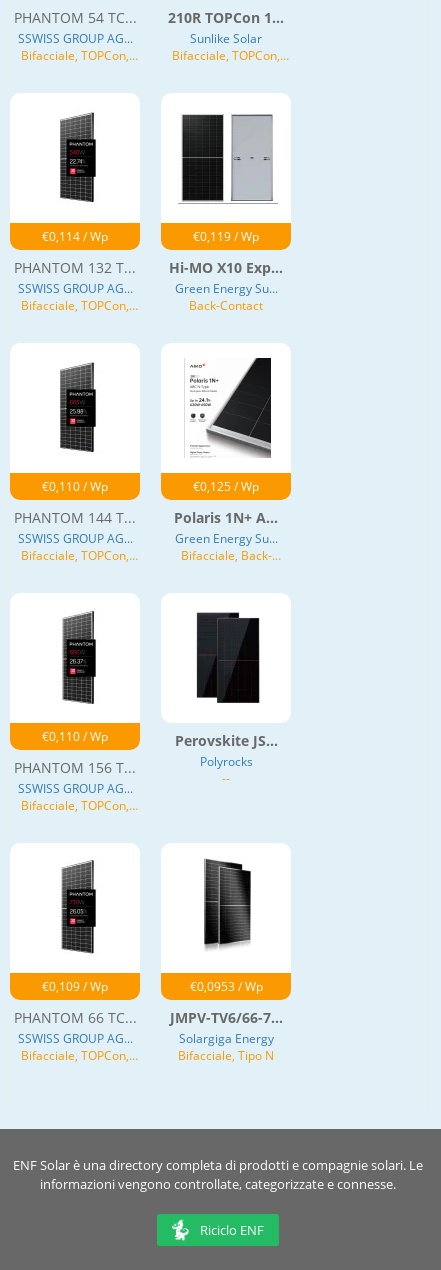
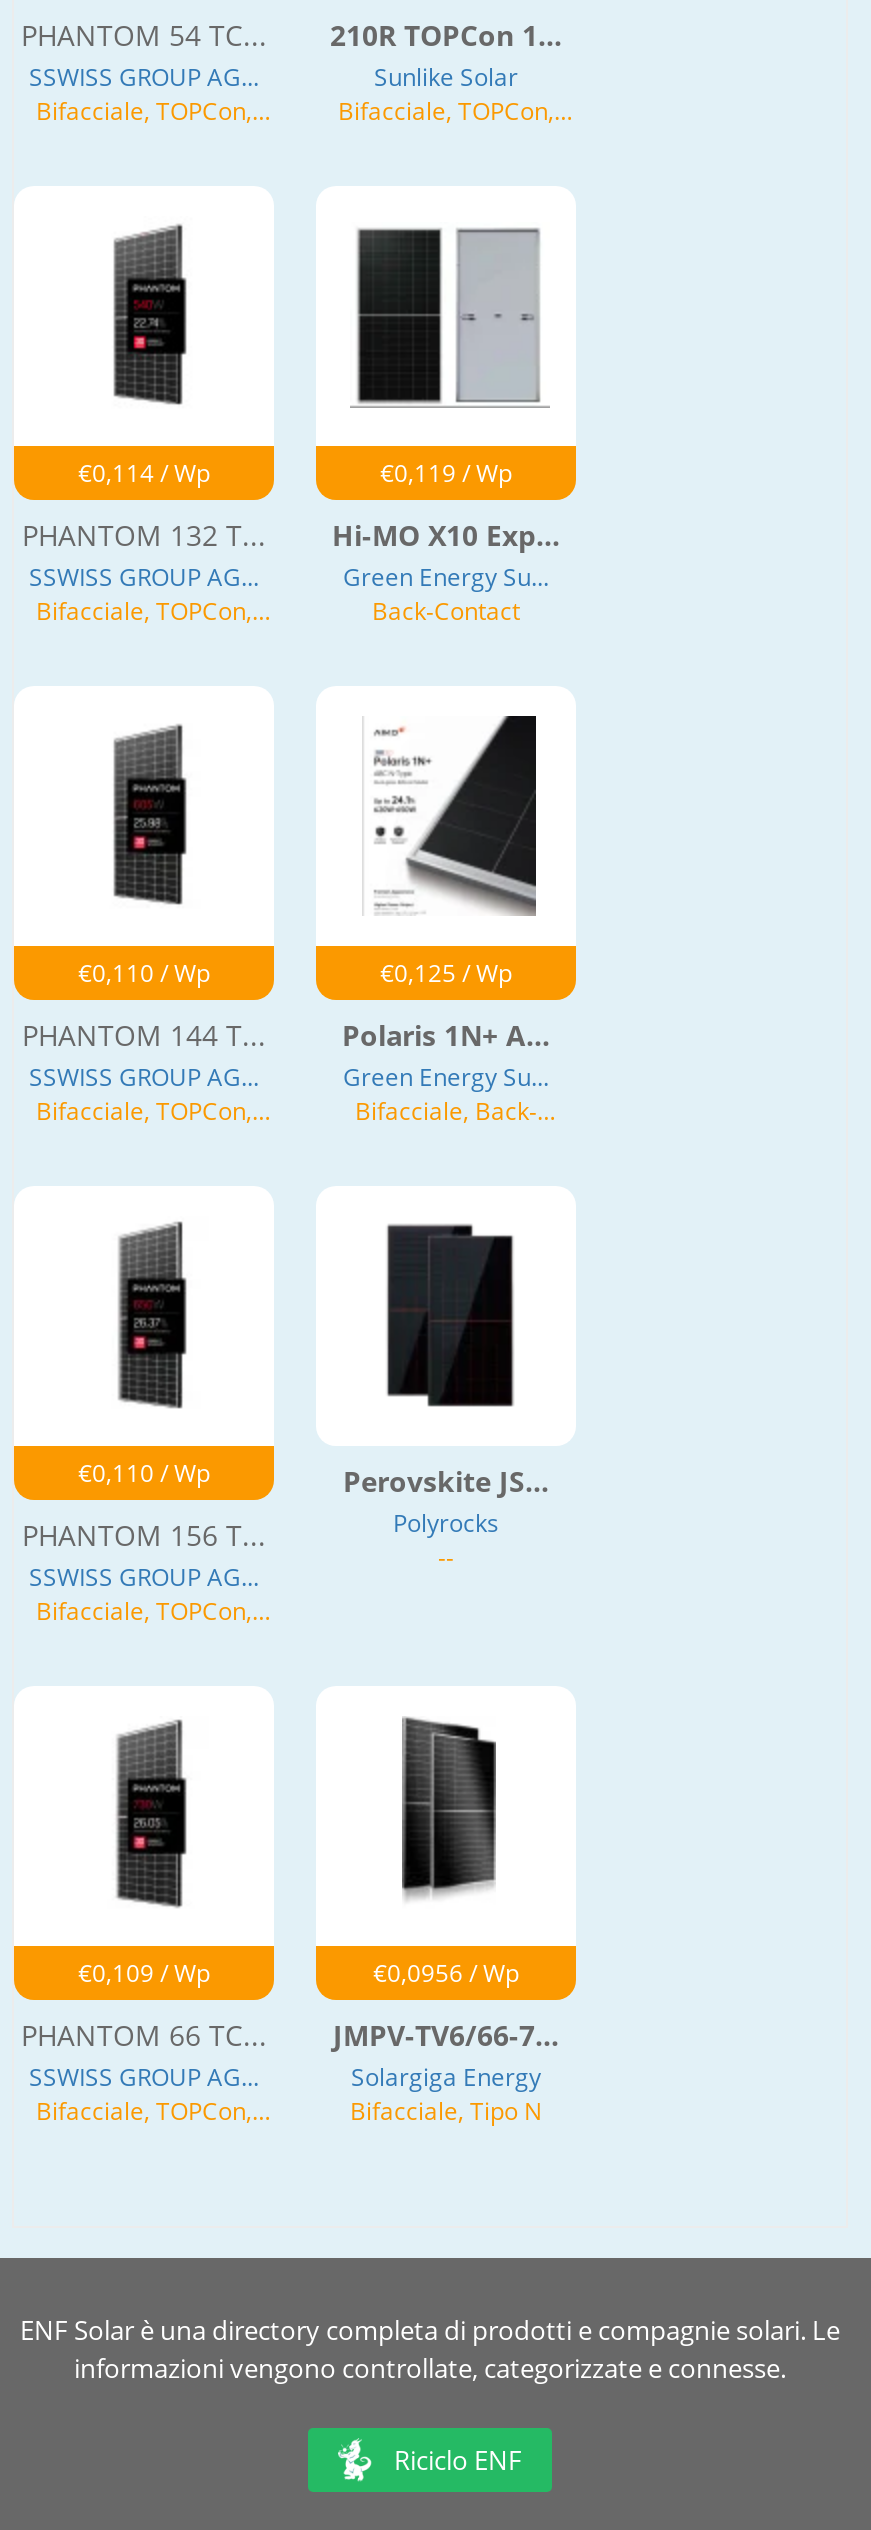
[189,978,262,995] €0,0953 / Wp -> [373,1956,519,1990] €0,0956 / Wp

